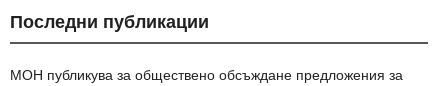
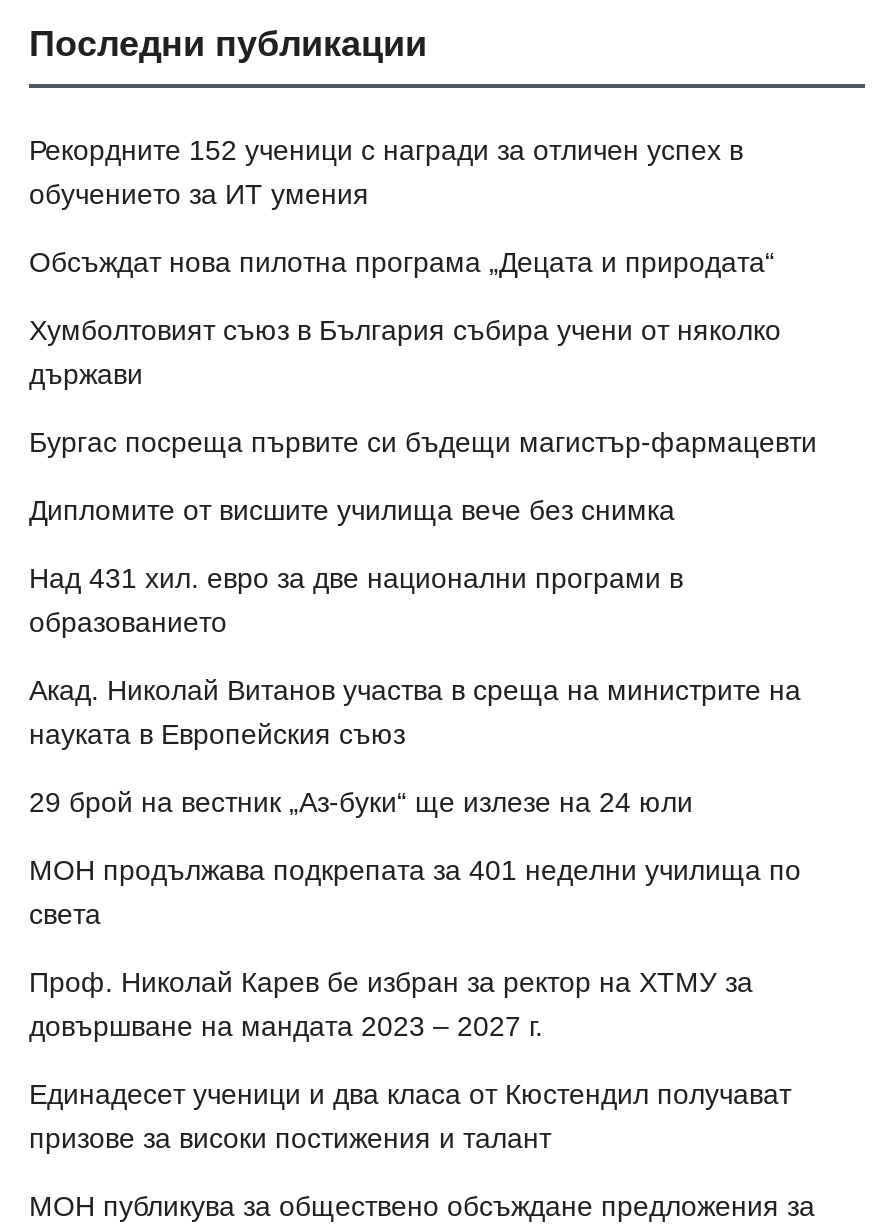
none -> [29,133,817,1153] Рекордните 152 ученици с награди за отличен успех в | обучението за ИТ умения | Обсъждат нова пилотна програма „Децата и природата“ | Хумболтовият съюз в България събира учени от няколко | държави | Бургас посреща първите си бъдещи магистър-фармацевти | Дипломите от висшите училища вече без снимка | Над 431 хил. евро за две национални програми в | образованието | Акад. Николай Витанов участва в среща на министрите на | науката в Европейския съюз | 29 брой на вестник „Аз-буки“ ще излезе на 24 юли | МОН продължава подкрепата за 401 неделни училища по | света | Проф. Николай Карев бе избран за ректор на ХТМУ за | довършване на мандата 2023 – 2027 г. | Единадесет ученици и два класа от Кюстендил получават | призове за високи постижения и талант

